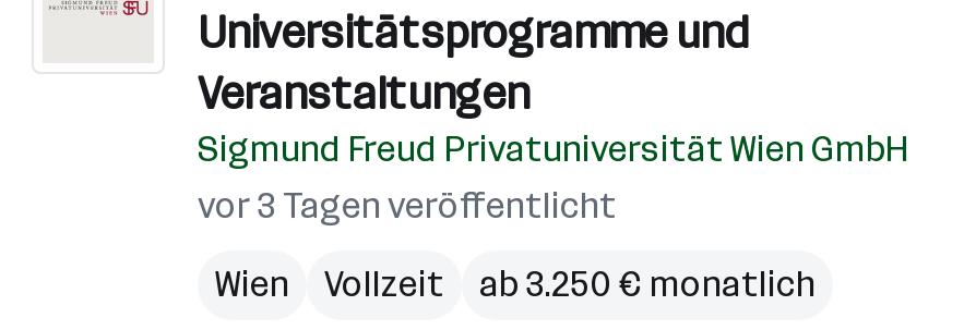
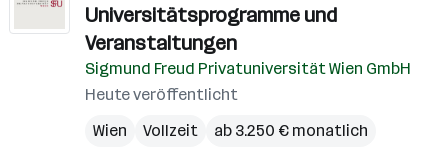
[198,185,617,227] vor 3 Tagen veröffentlicht -> [85,85,238,104] Heute veröffentlicht

